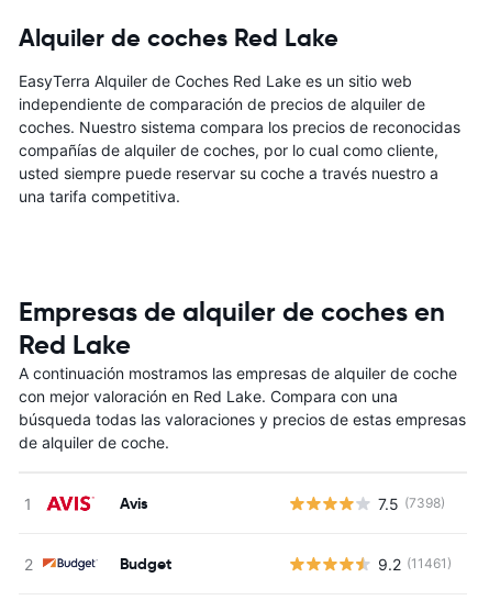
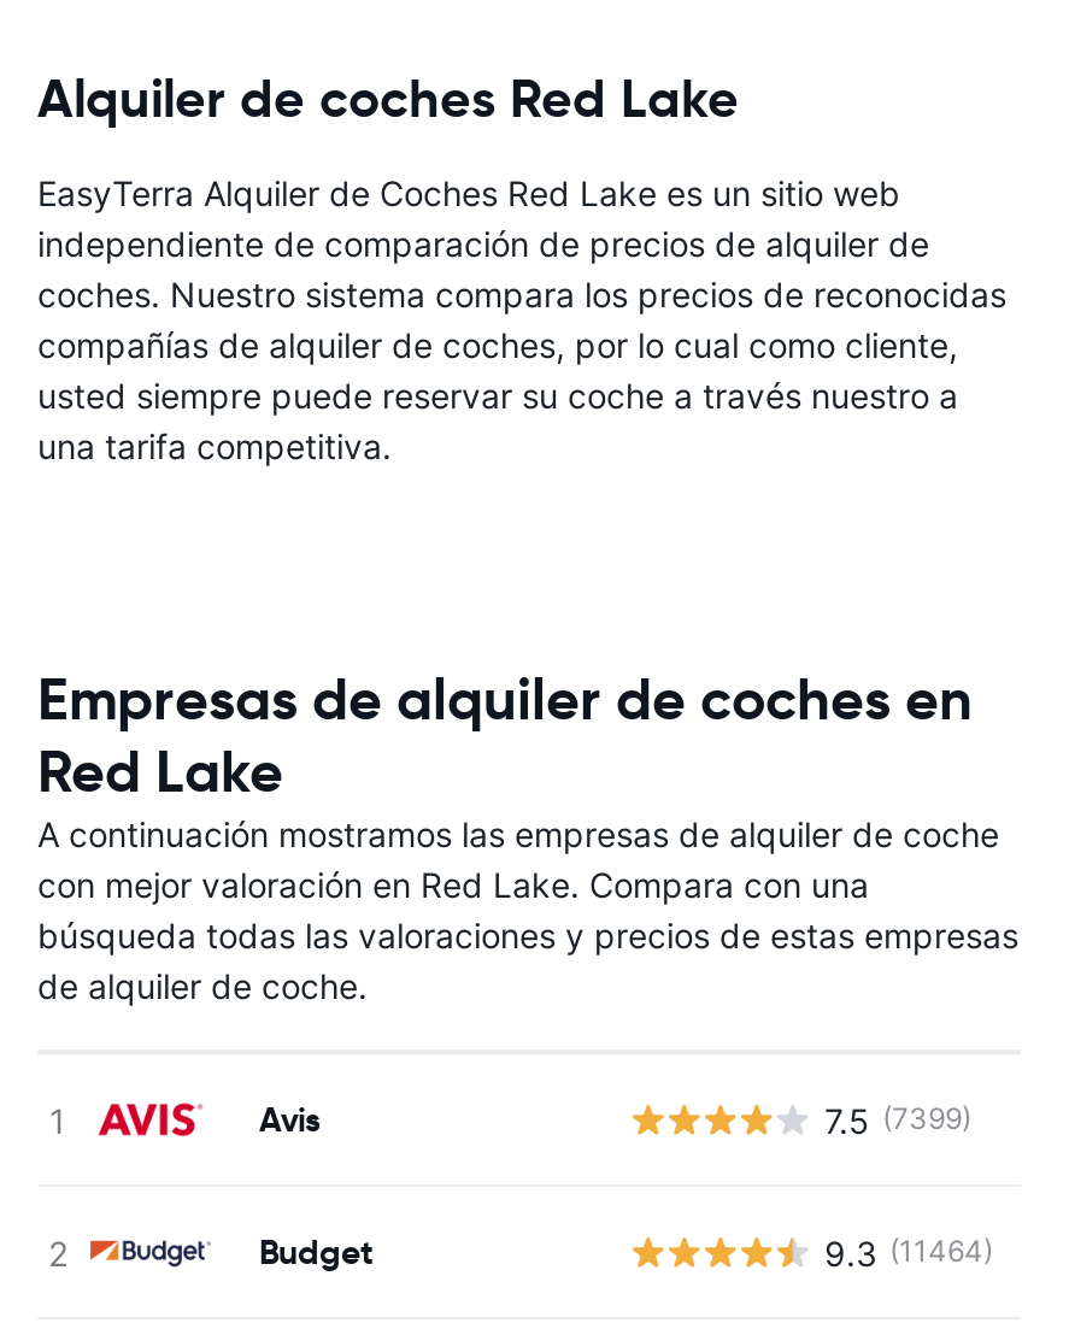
[377,494,444,513] 7.5 (7398) -> [824,1099,971,1140] 7.5 (7399)
[377,554,451,573] 9.2 (11461) -> [824,1231,993,1272] 9.3 (11464)

